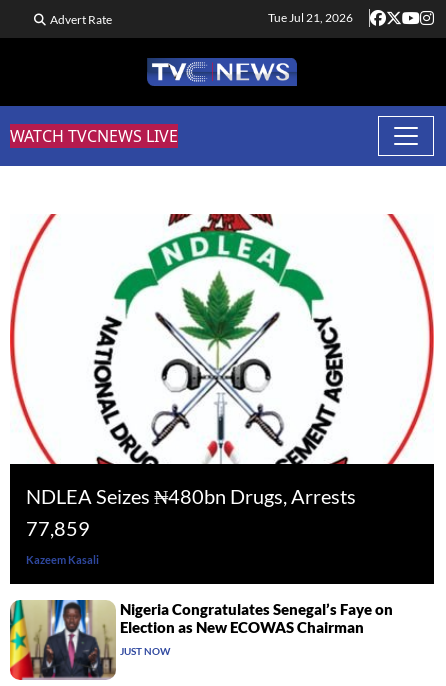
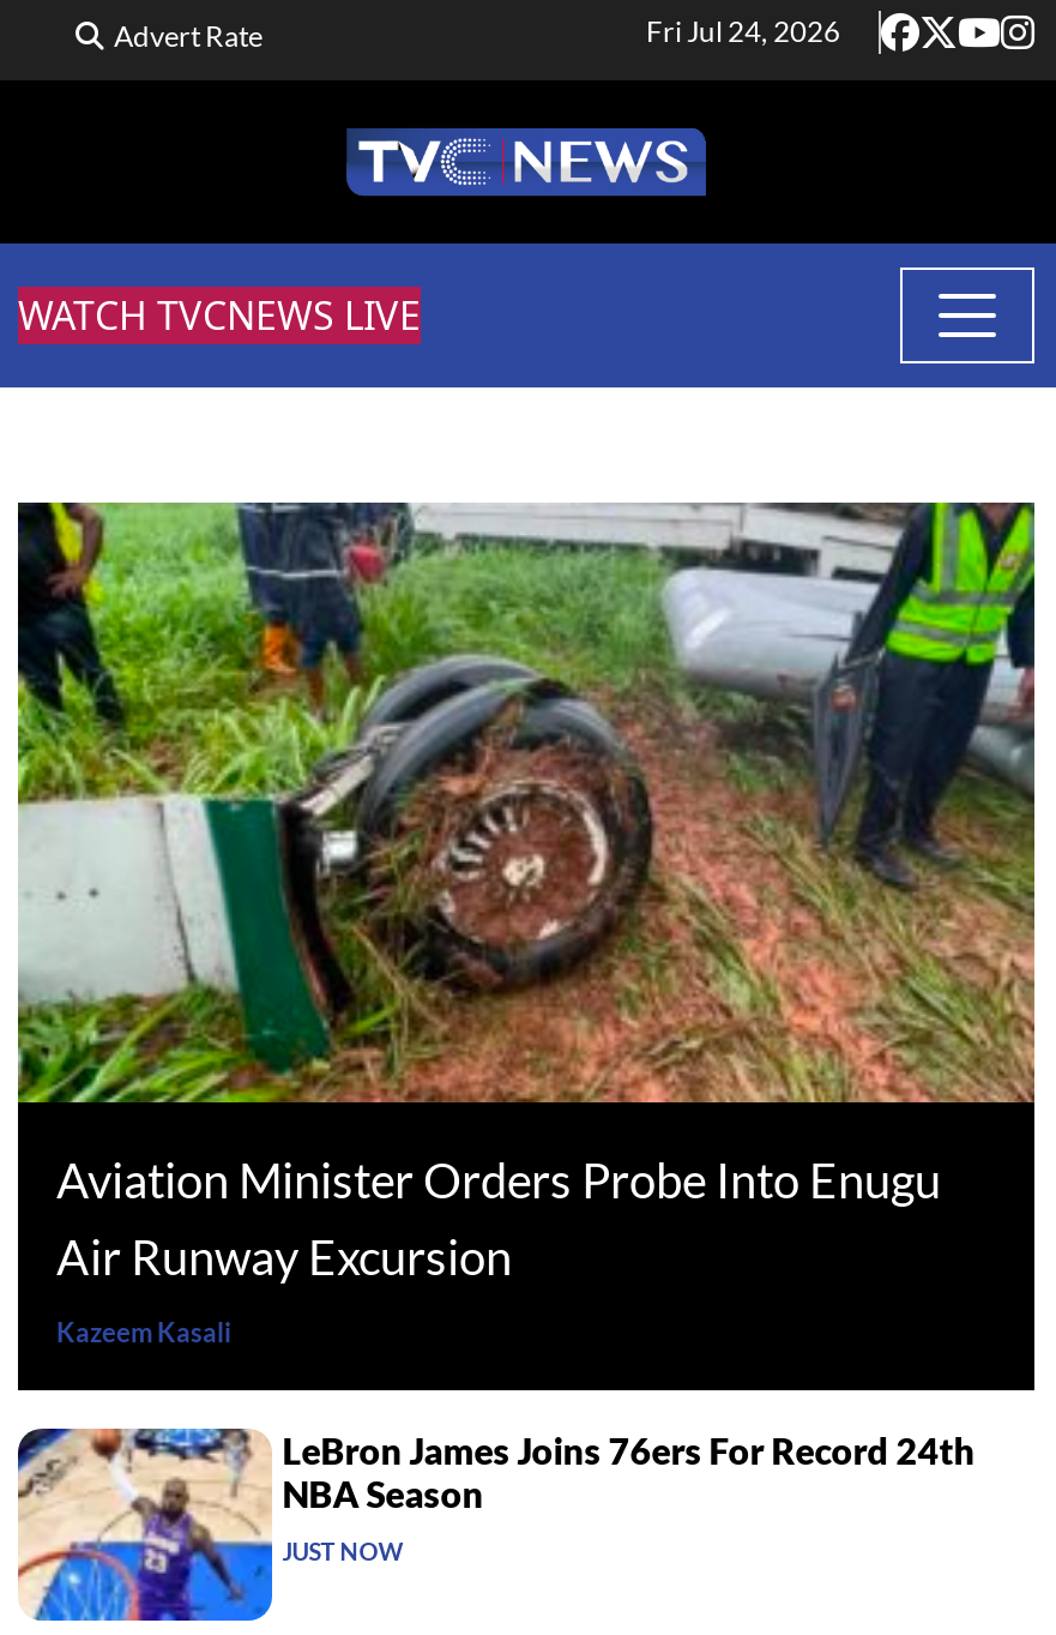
[268,10,353,25] Tue Jul 21, 2026 -> [646,13,840,49] Fri Jul 24, 2026
[9,213,435,540] [image] | NDLEA Seizes ₦480bn Drugs, Arrests | 77,859 -> [16,500,1037,1286] [image] | Aviation Minister Orders Probe Into Enugu | Air Runway Excursion
[9,599,393,681] [image] | Nigeria Congratulates Senegal’s Faye on | Election as New ECOWAS Chairman -> [16,1426,975,1623] [image] | LeBron James Joins 76ers For Record 24th | NBA Season

